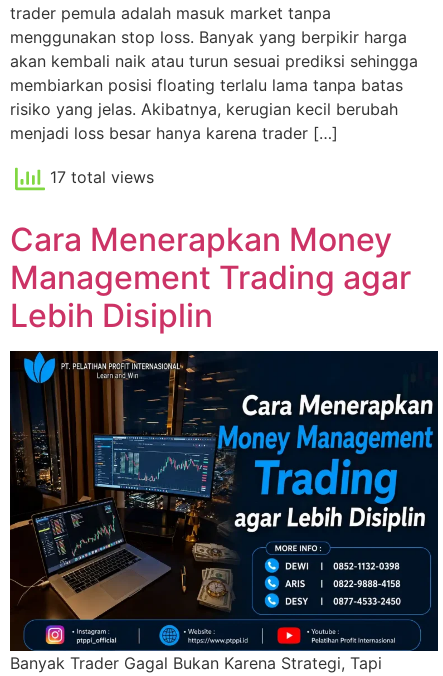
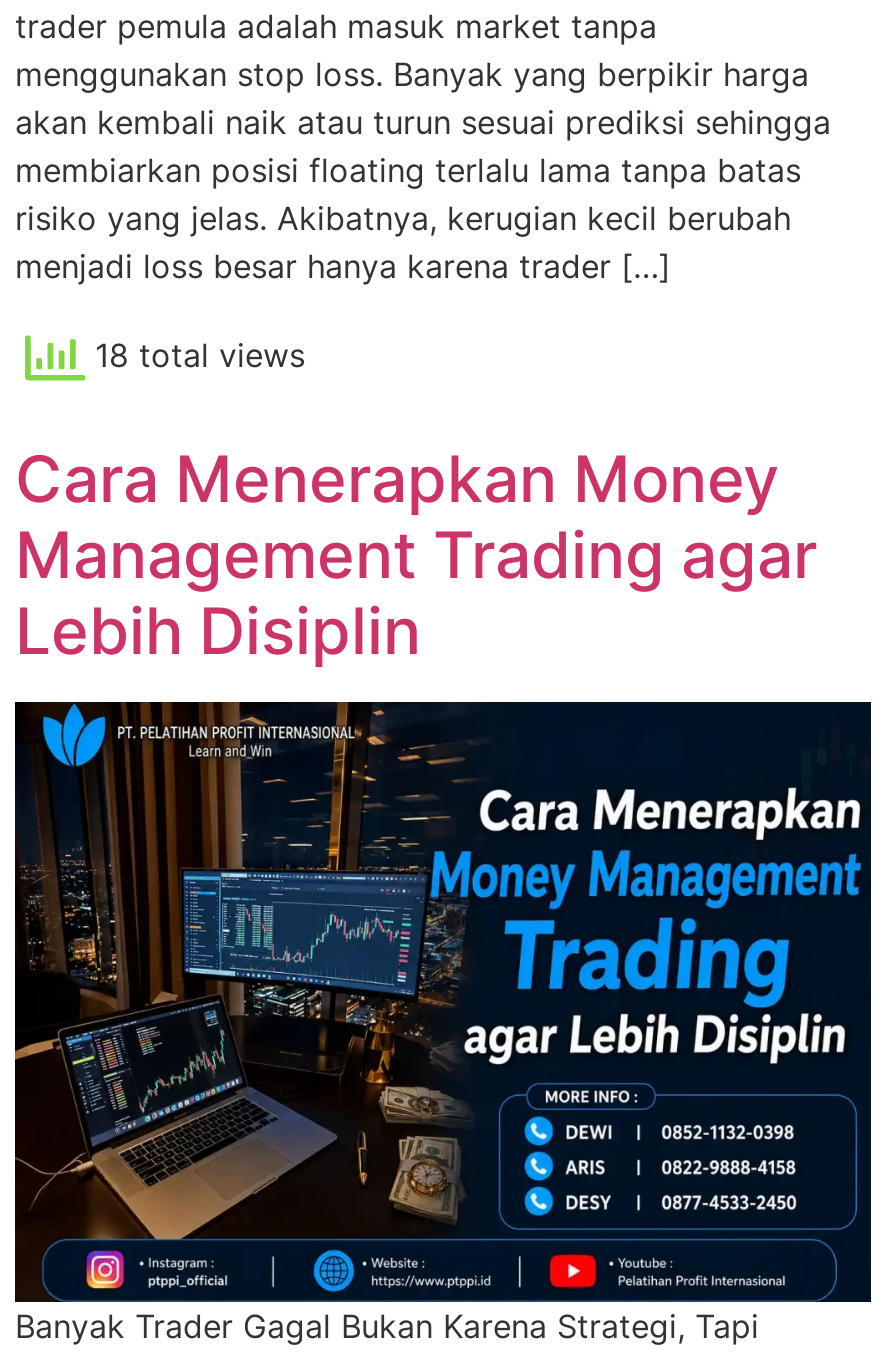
[45,167,154,187] 17 total views -> [85,335,305,375] 18 total views

